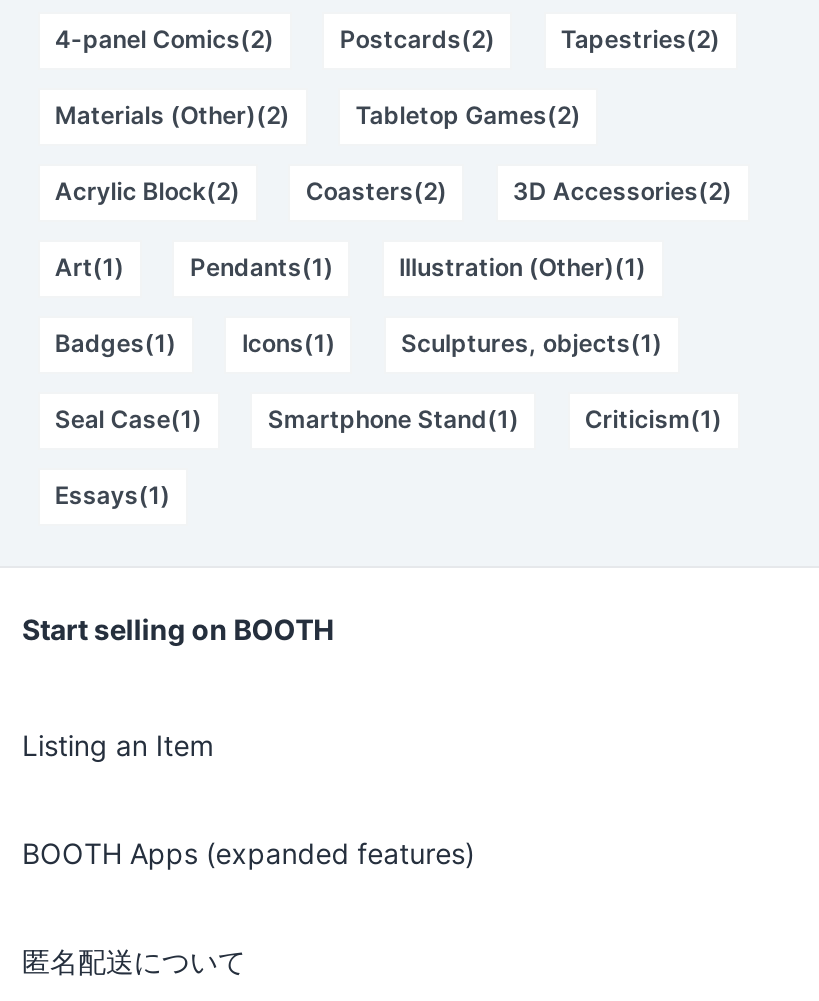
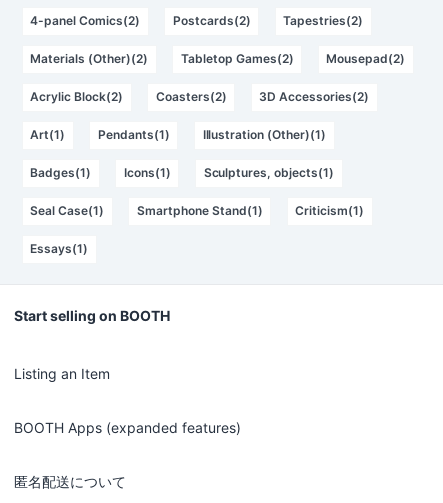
none -> [326,51,405,66] Mousepad(2)

